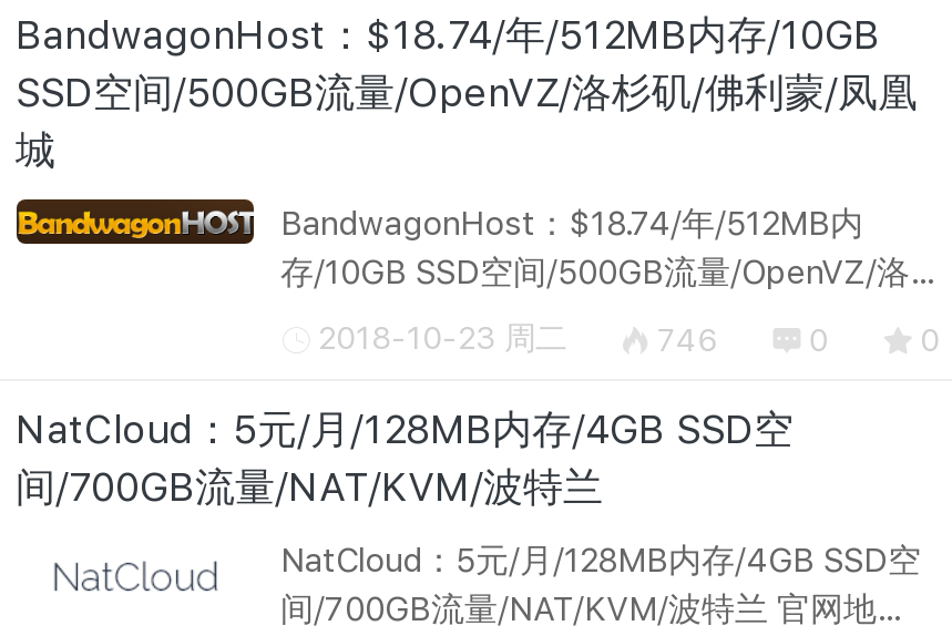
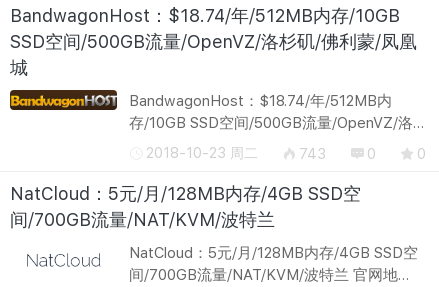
[657,321,717,359] 746 -> [299,145,326,162] 743

